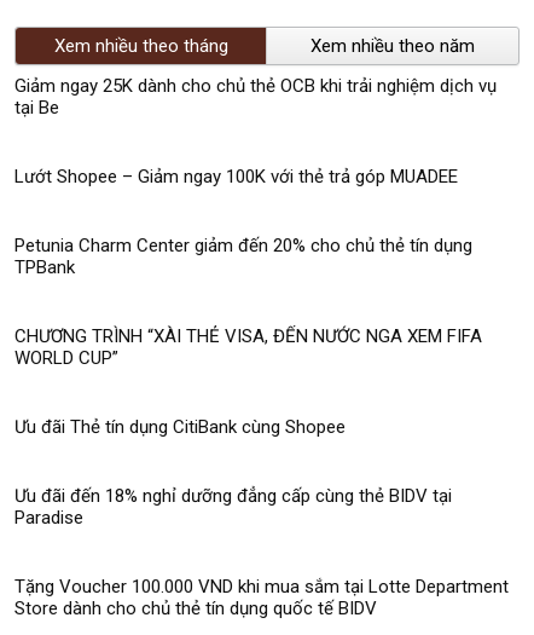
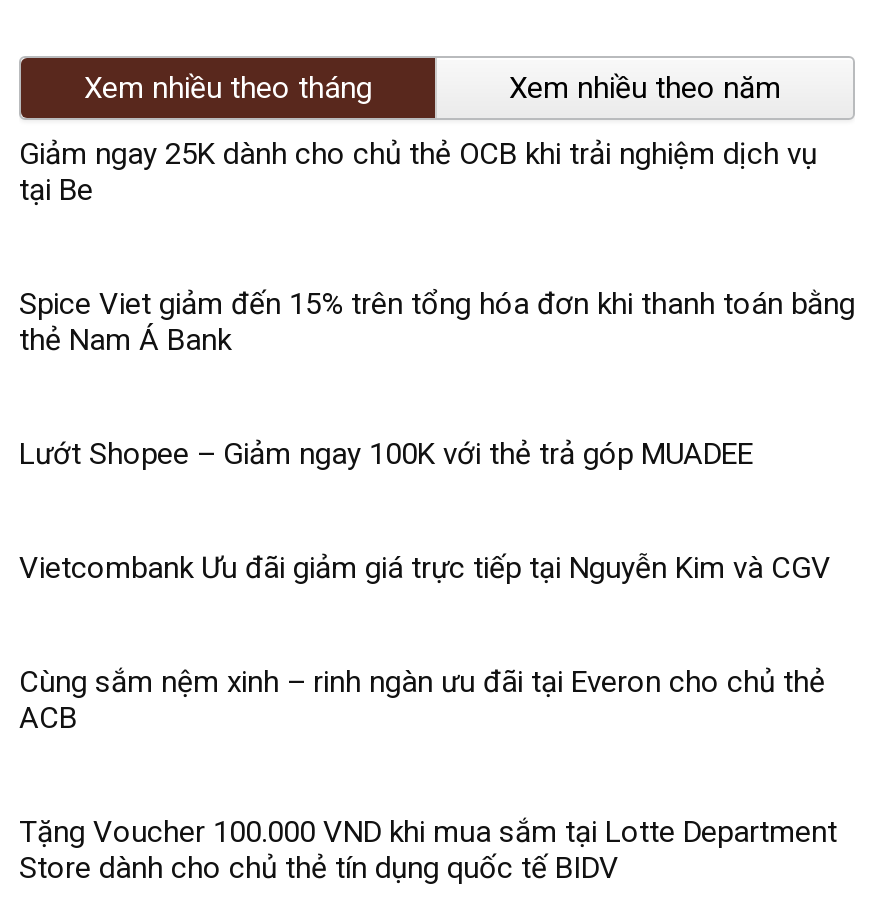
none -> [19,285,855,357] Spice Viet giảm đến 15% trên tổng hóa đơn khi thanh toán bằng | thẻ Nam Á Bank
moved [14,166,458,188] -> [19,435,753,471]: Lướt Shopee – Giảm ngay 100K với thẻ trả góp MUADEE
[14,235,482,529] Petunia Charm Center giảm đến 20% cho chủ thẻ tín dụng | TPBank | CHƯƠNG TRÌNH “XÀI THẺ VISA, ĐẾN NƯỚC NGA XEM FIFA | WORLD CUP” | Ưu đãi Thẻ tín dụng CitiBank cùng Shopee | Ưu đãi đến 18% nghỉ dưỡng đẳng cấp cùng thẻ BIDV tại | Paradise -> [19,549,831,735] Vietcombank Ưu đãi giảm giá trực tiếp tại Nguyễn Kim và CGV | Cùng sắm nệm xinh – rinh ngàn ưu đãi tại Everon cho chủ thẻ | ACB

